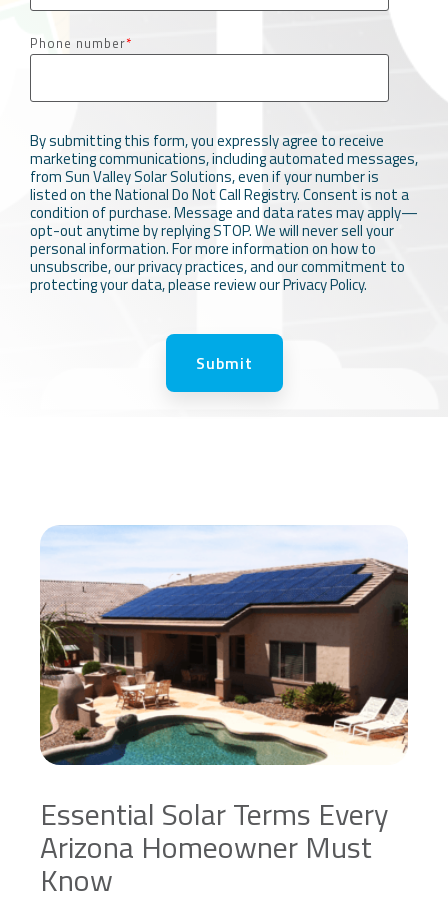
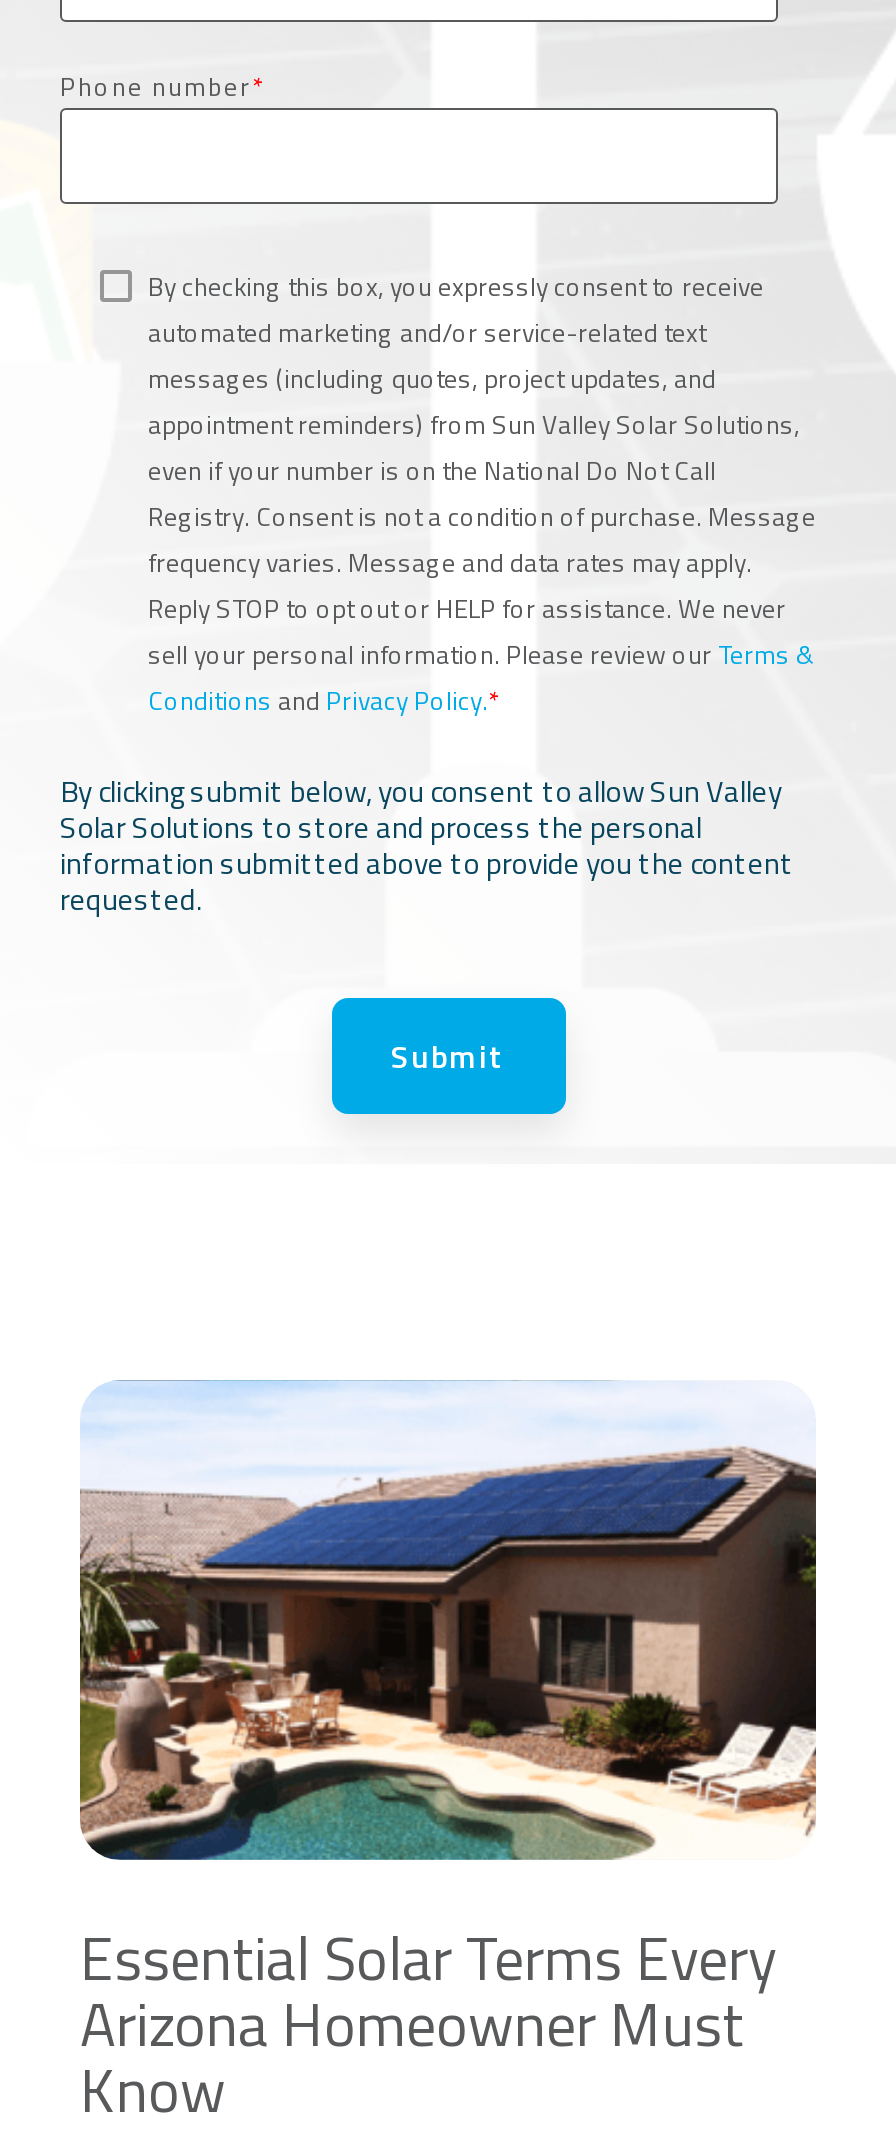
[30,129,418,296] By submitting this form, you expressly agree to receive | marketing communications, including automated messages, | from Sun Valley Solar Solutions, even if your number is | listed on the National Do Not Call Registry. Consent is not a | condition of purchase. Message and data rates may apply— | opt-out anytime by replying STOP. We will never sell your | personal information. For more information on how to | unsubscribe, our privacy practices, and our commitment to | protecting your data, please review our Privacy Policy. -> [60,266,816,922] By checking this box, you expressly consent to receive | automated marketing and/or service-related text | messages (including quotes, project updates, and | appointment reminders) from Sun Valley Solar Solutions, | even if your number is on the National Do Not Call | Registry. Consent is not a condition of purchase. Message | frequency varies. Message and data rates may apply. | Reply STOP to opt out or HELP for assistance. We never | sell your personal information. Please review our Terms & | Conditions and Privacy Policy.* | By clicking submit below, you consent to allow Sun Valley | Solar Solutions to store and process the personal | information submitted above to provide you the content | requested.

